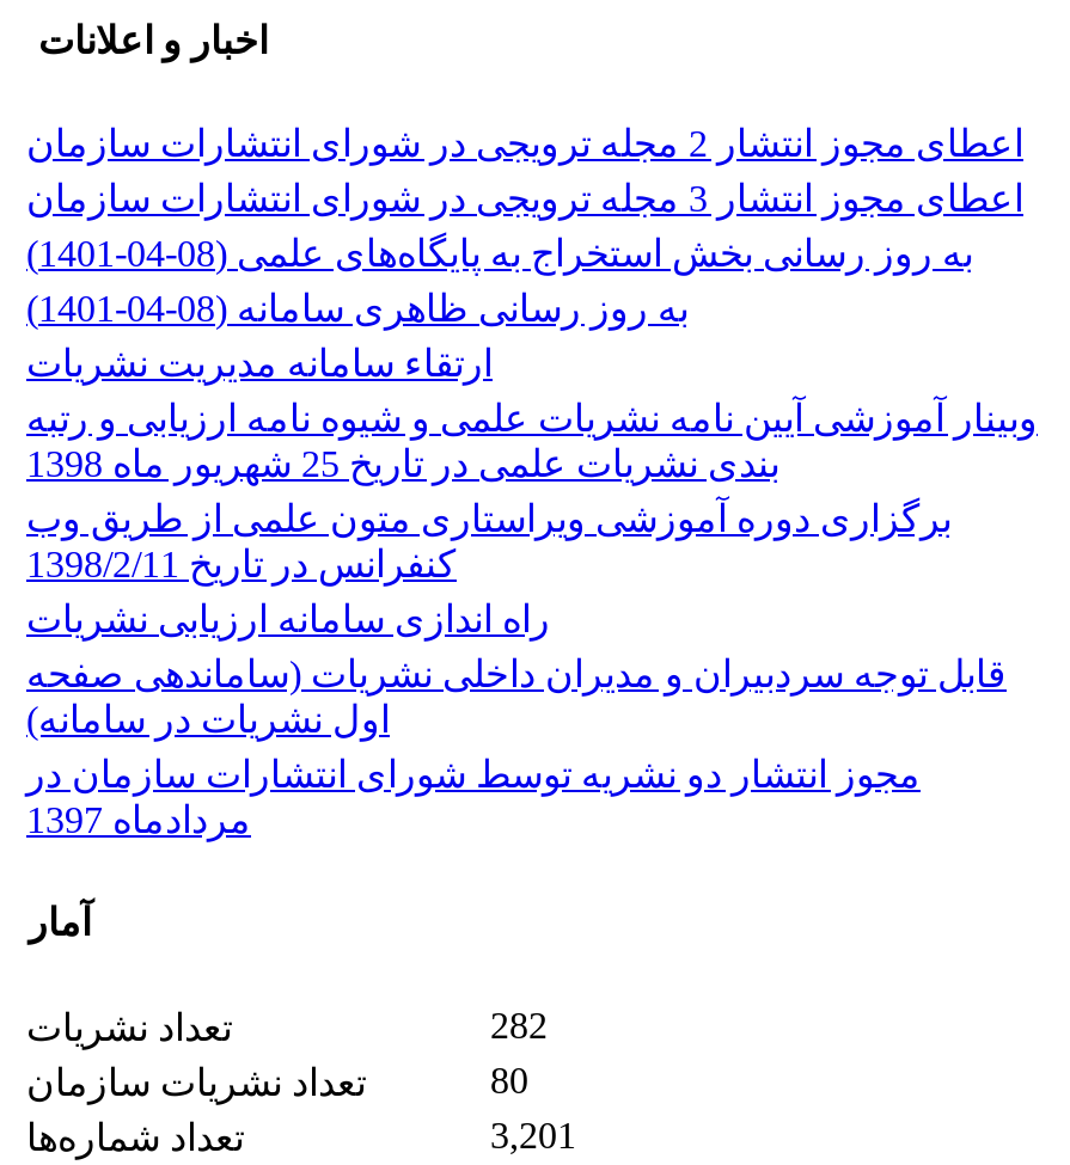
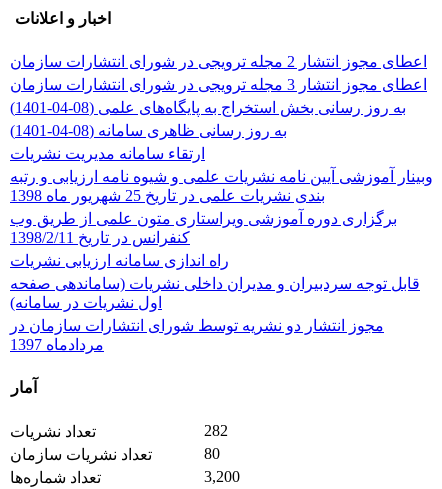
[490,1114,576,1154] 3,201 -> [204,468,240,485] 3,200

